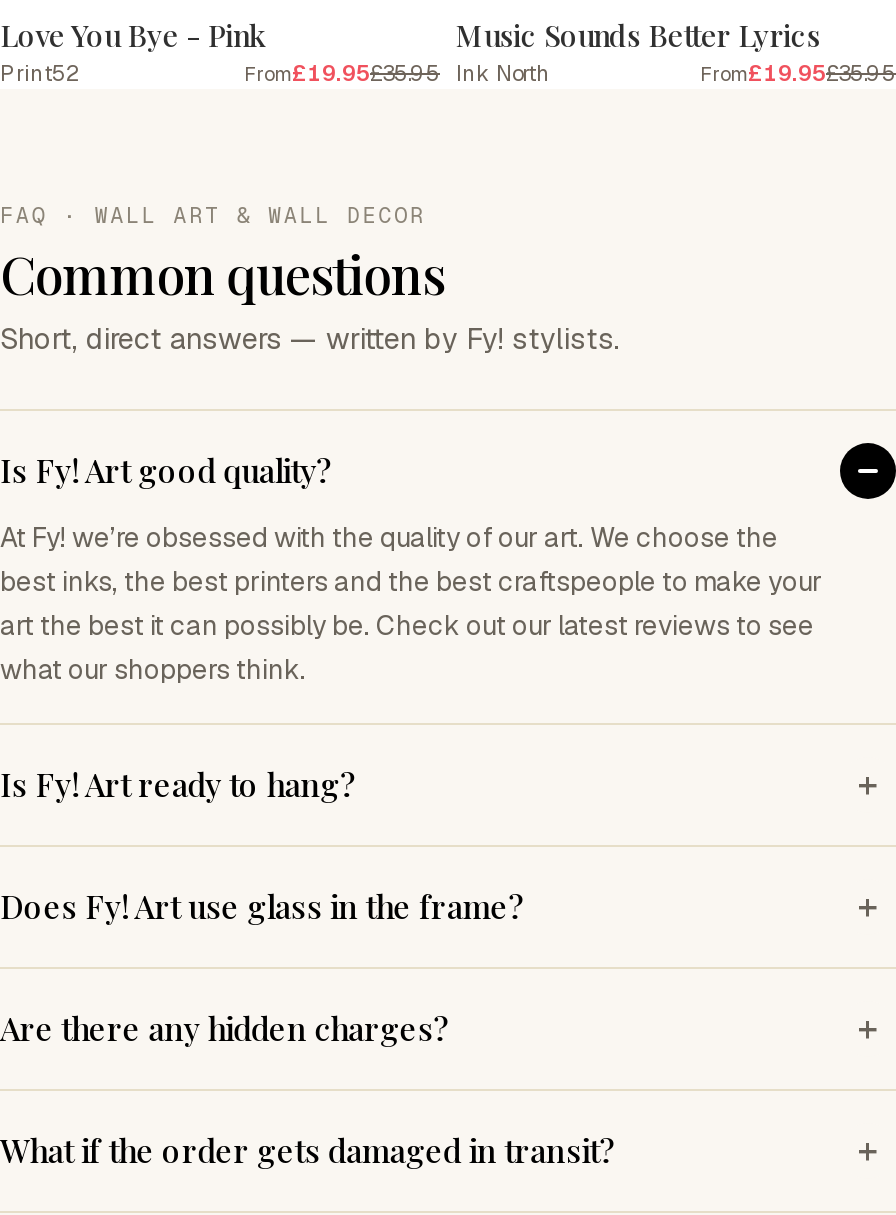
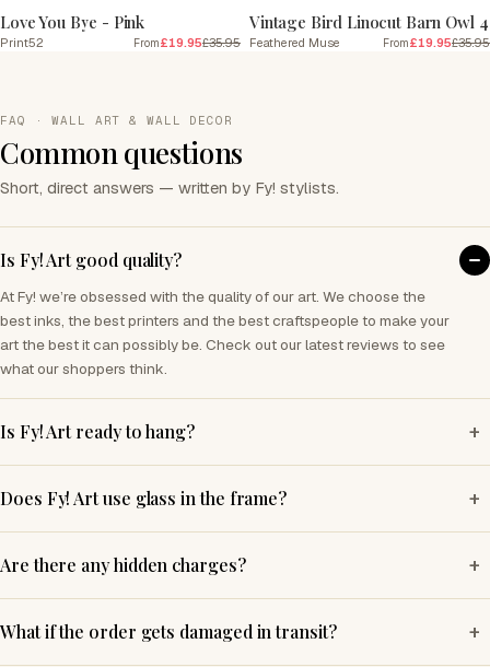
[456,16,820,88] Music Sounds Better Lyrics | Ink North -> [249,11,488,51] Vintage Bird Linocut Barn Owl 4 | Feathered Muse

